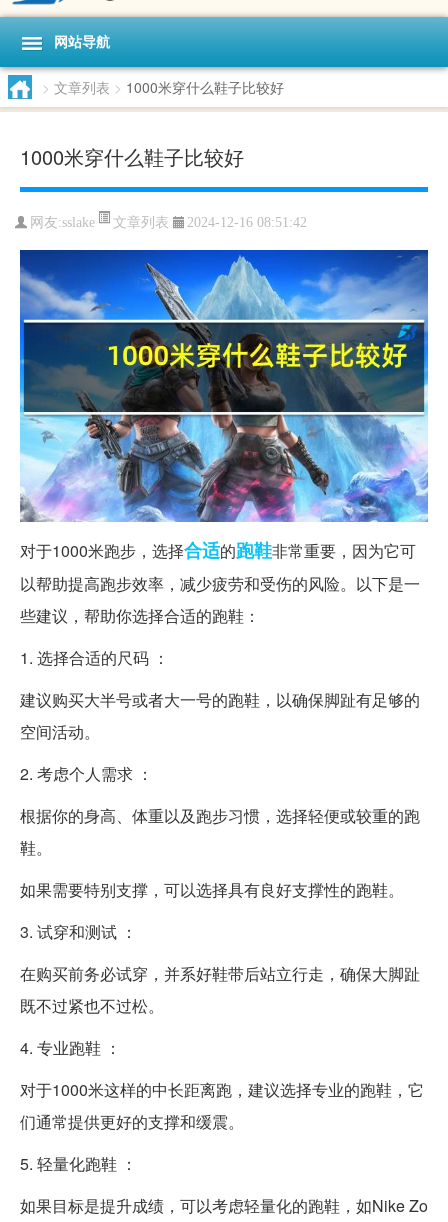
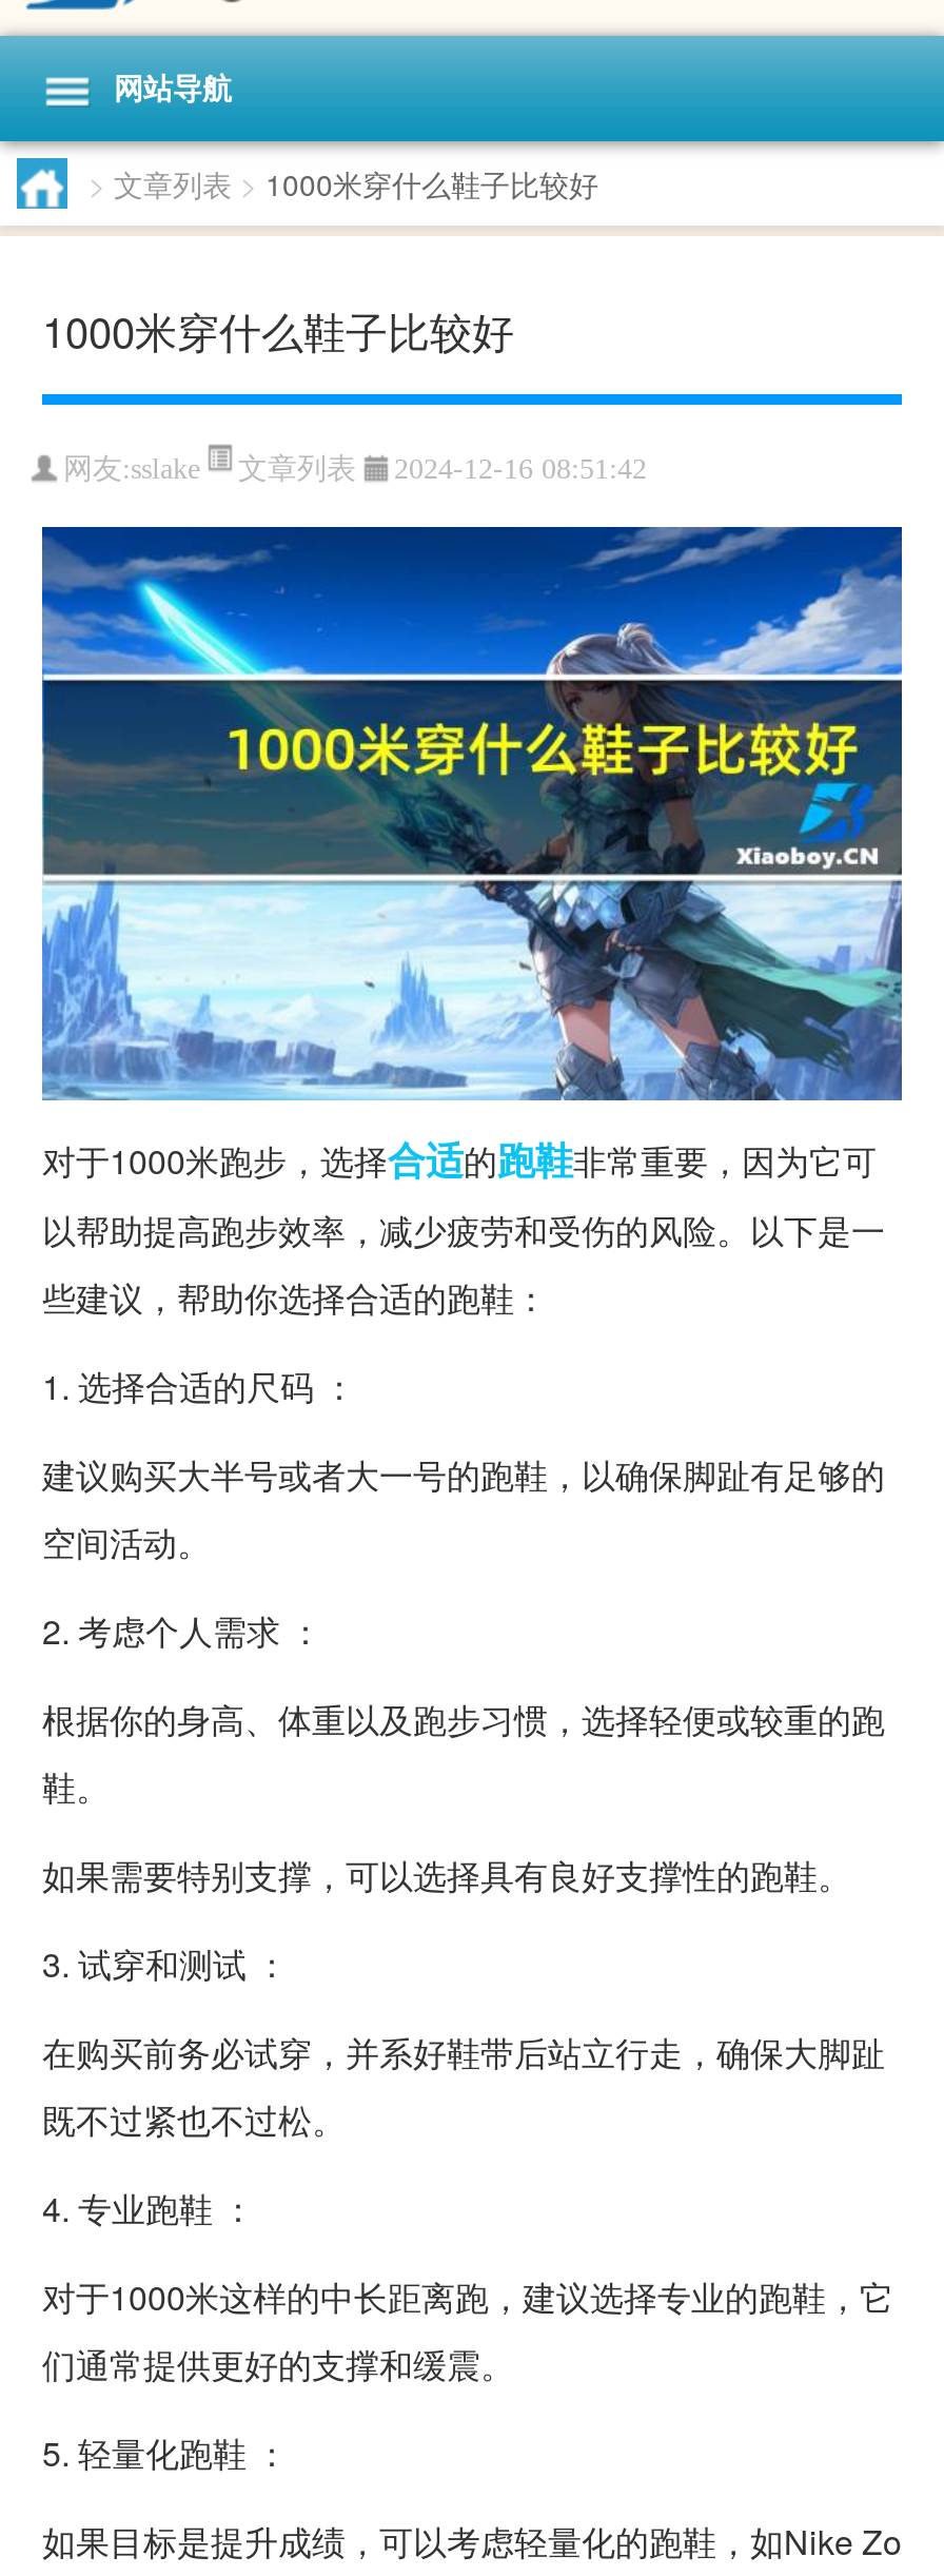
[19,250,429,523] [image] -> [40,527,904,1102] [image]

